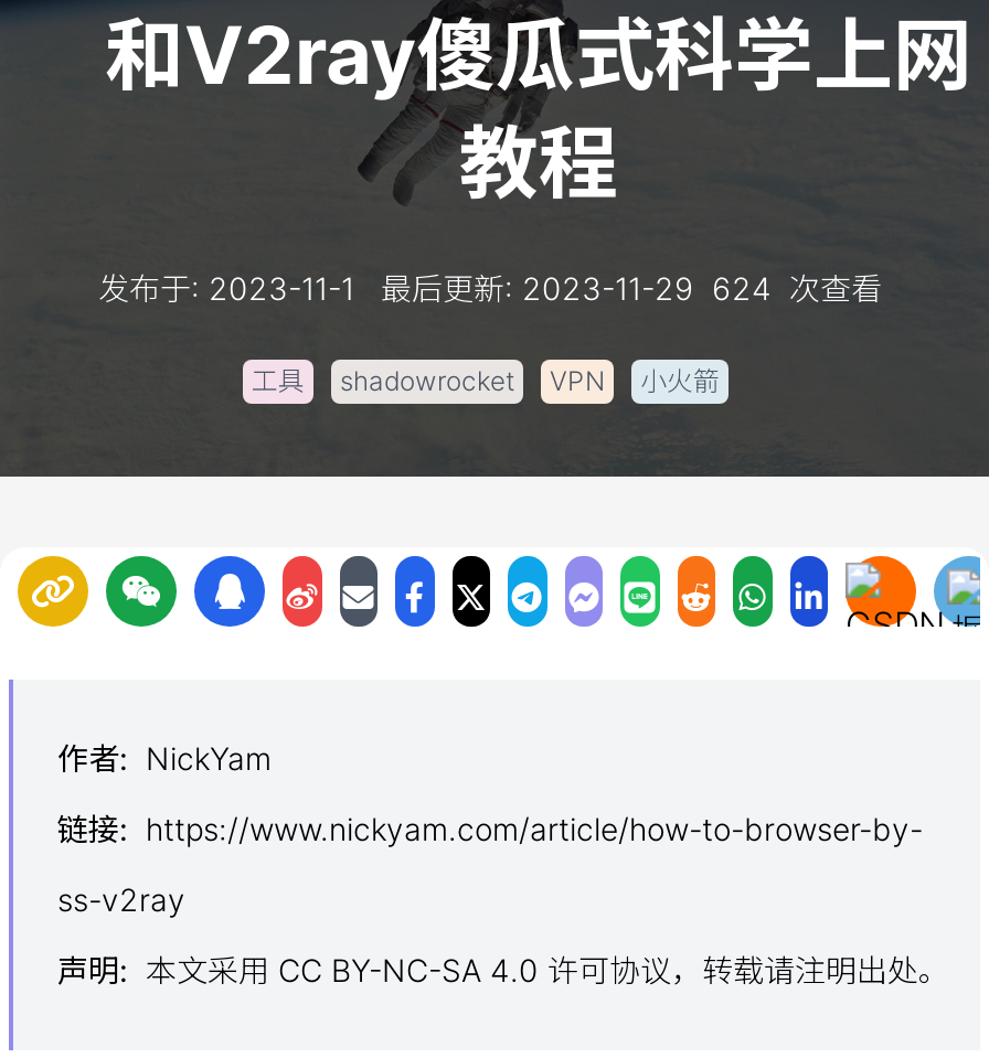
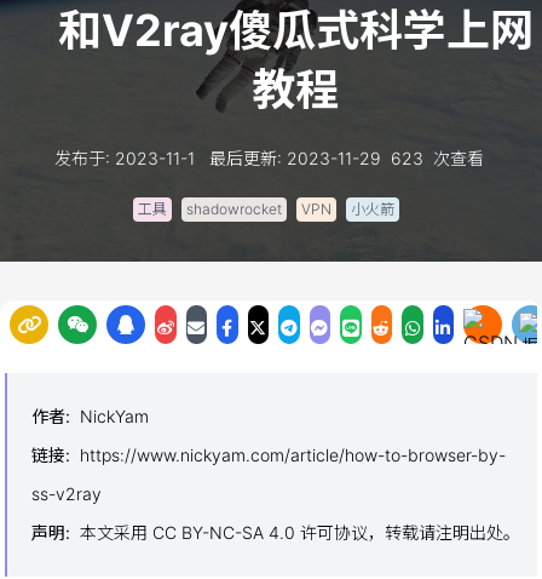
[381,268,882,306] 最后更新: 2023-11-29 624 次查看 -> [209,147,483,168] 最后更新: 2023-11-29 623 次查看

